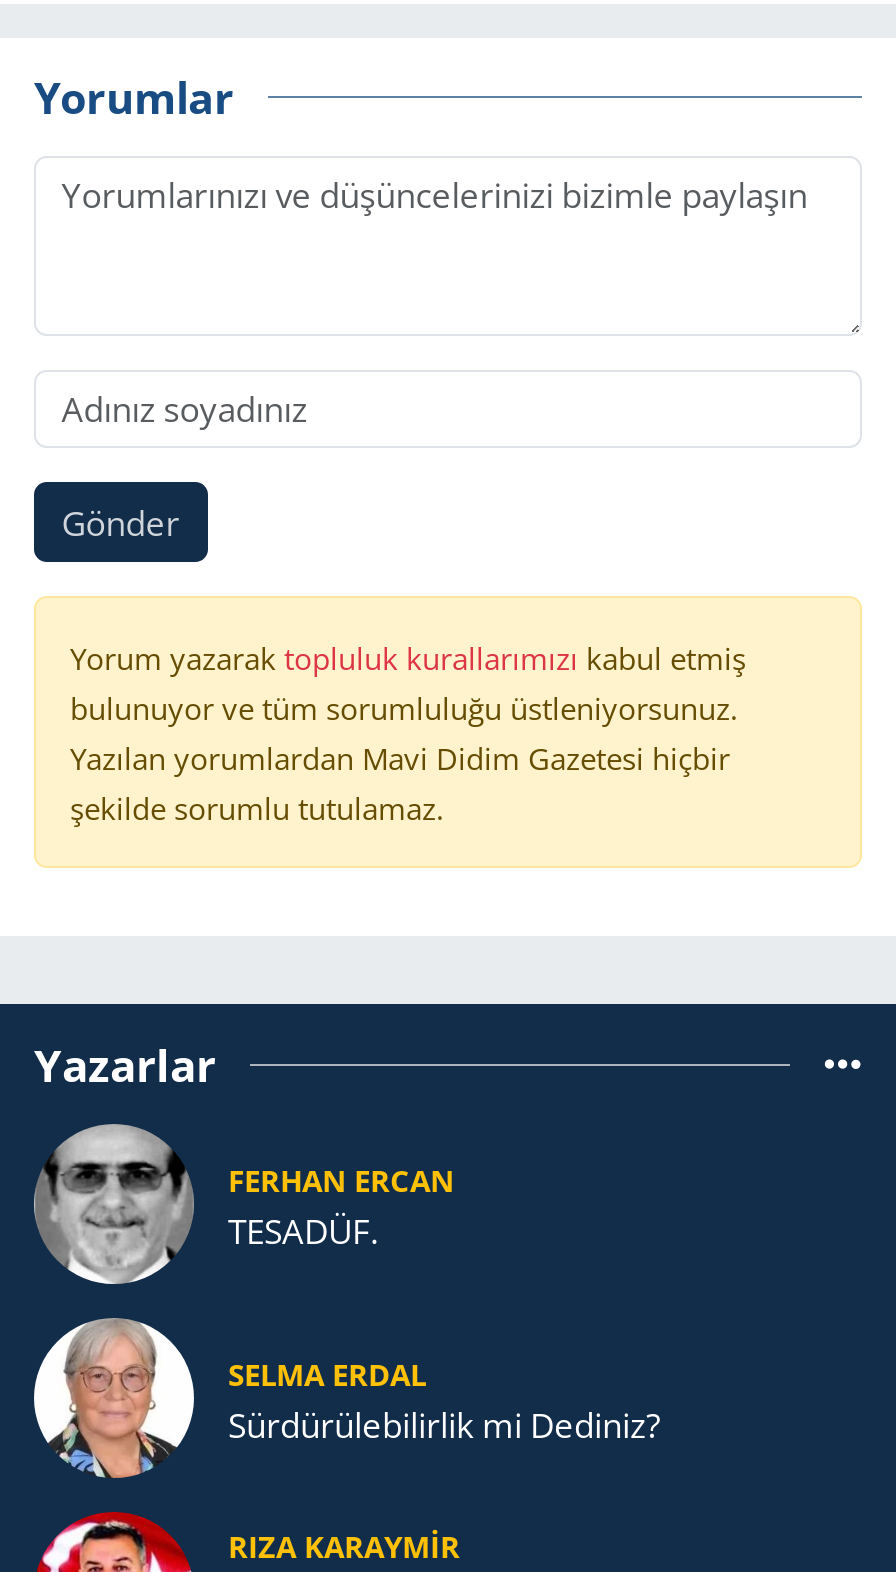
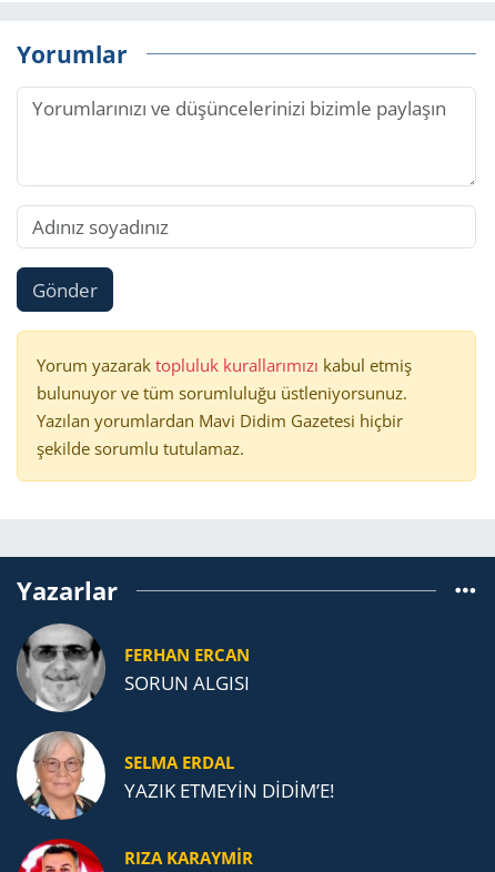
[228,1208,378,1254] TESADÜF. -> [124,670,250,695] SORUN ALGISI
[228,1402,660,1448] Sürdürülebilirlik mi Dediniz? -> [124,777,334,803] YAZIK ETMEYİN DİDİM’E!

